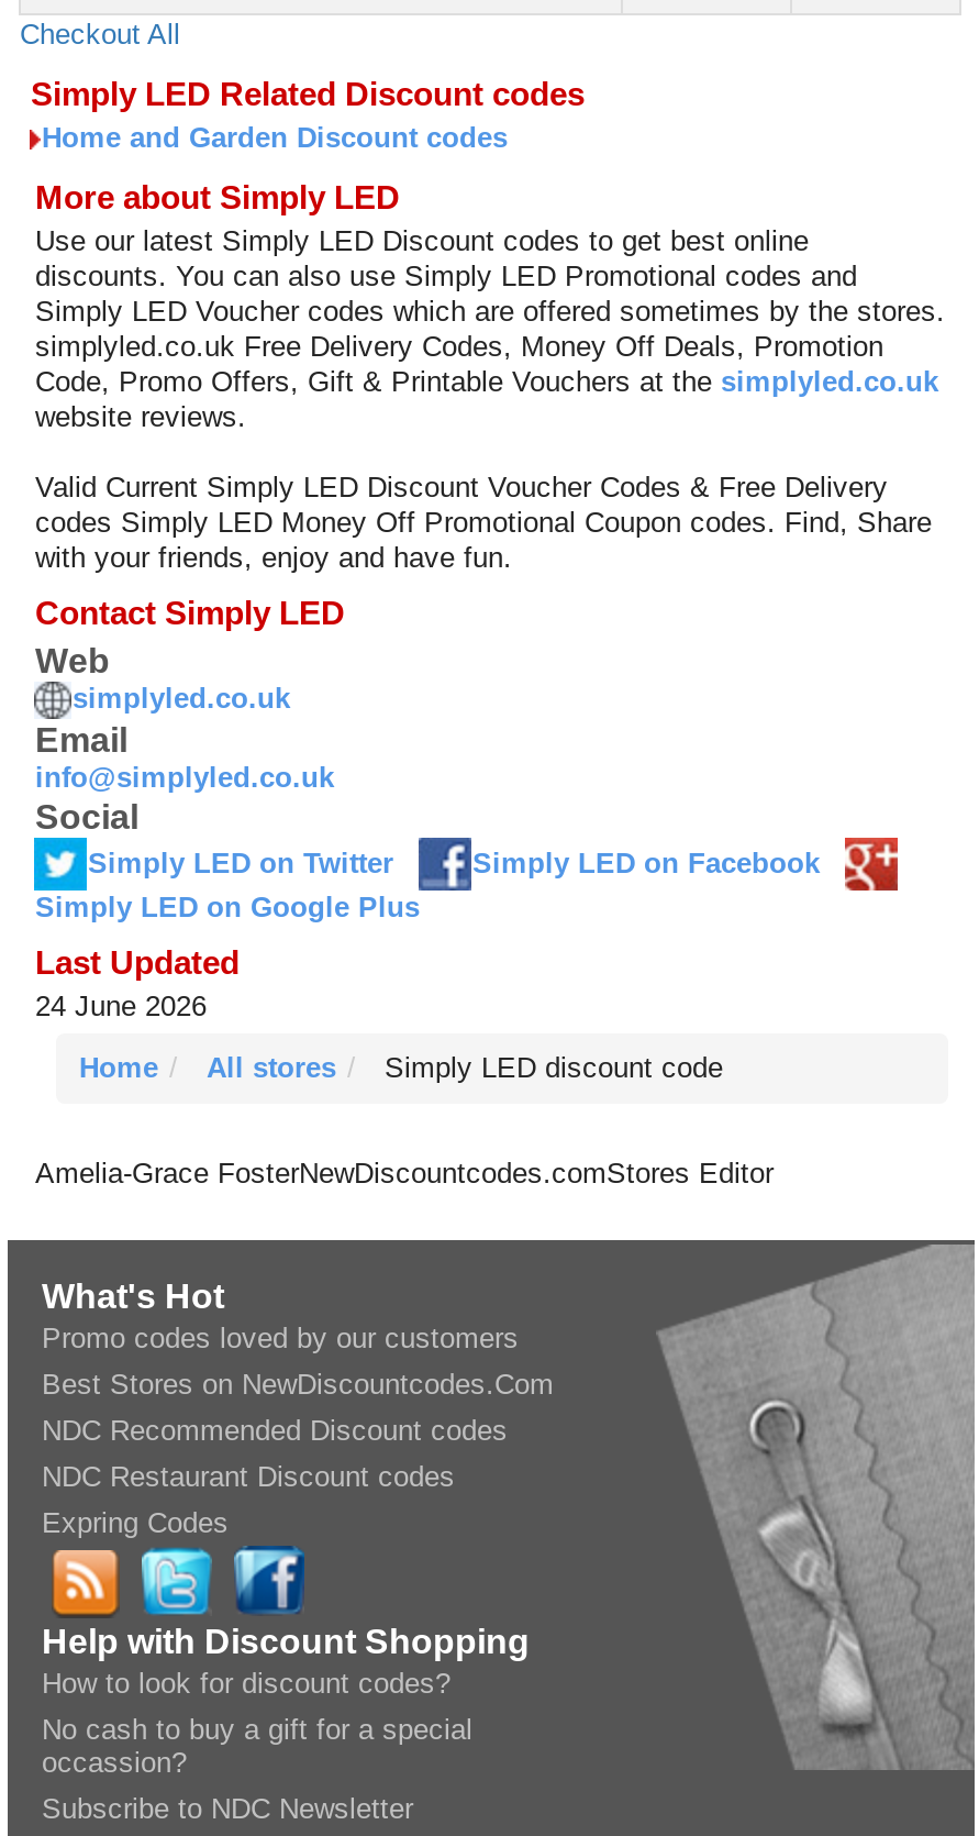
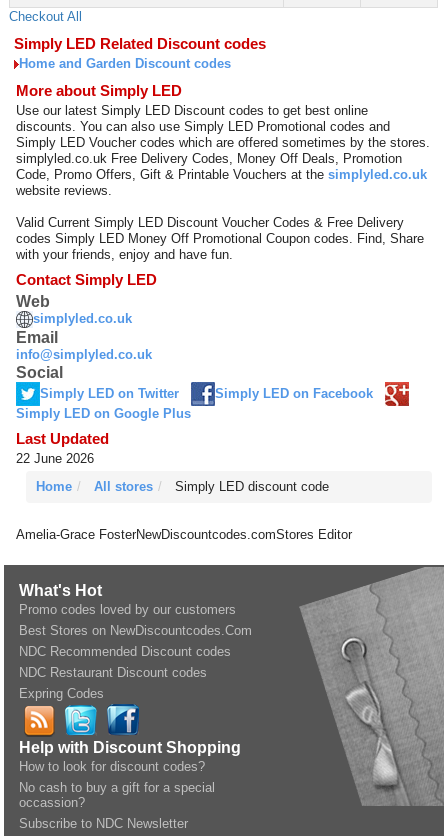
[35,990,207,1023] 24 June 2026 -> [16,451,94,466] 22 June 2026

